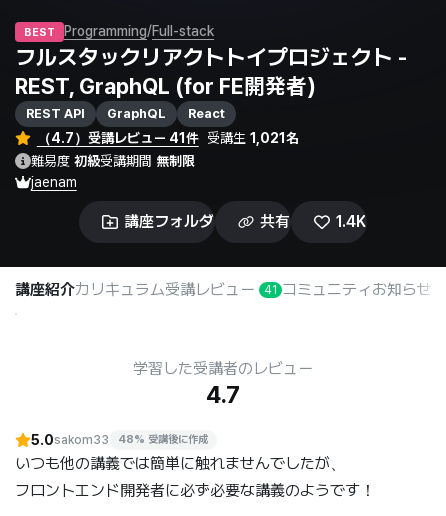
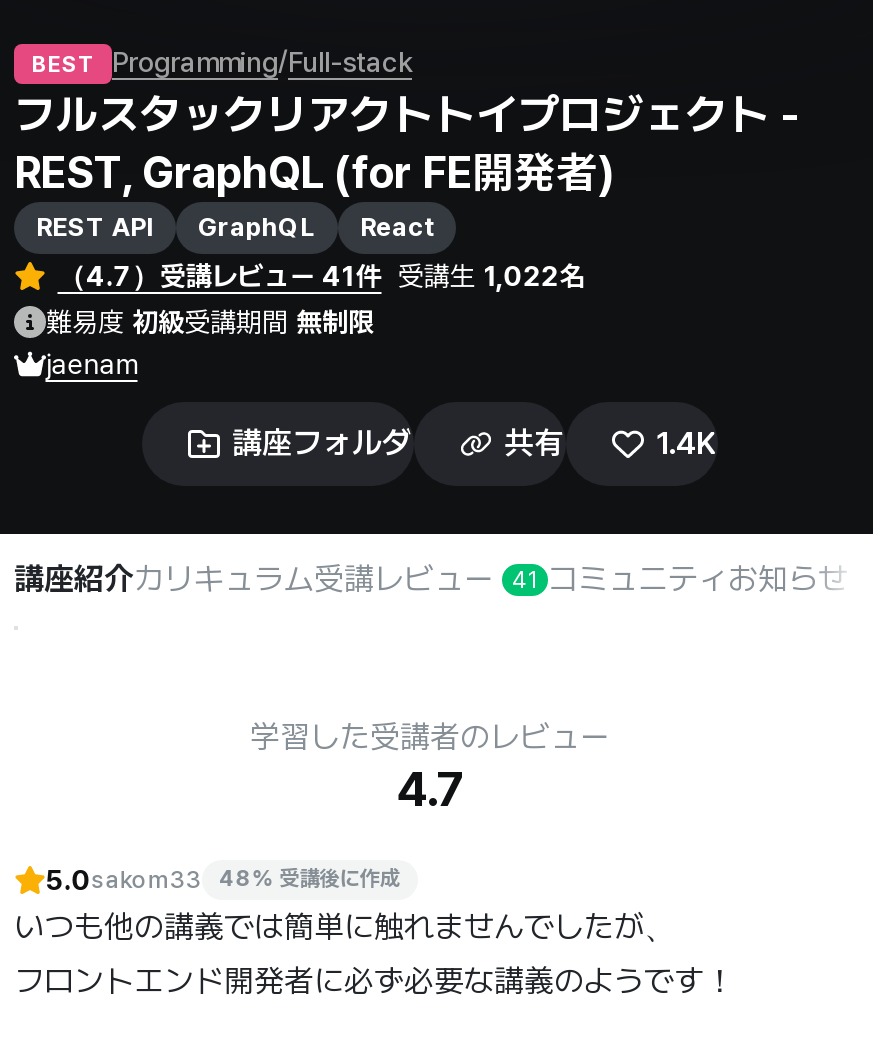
[37,130,299,146] （4.7）受講レビュー 41件 受講生 1,021名 -> [58,260,586,292] （4.7）受講レビュー 41件 受講生 1,022名

